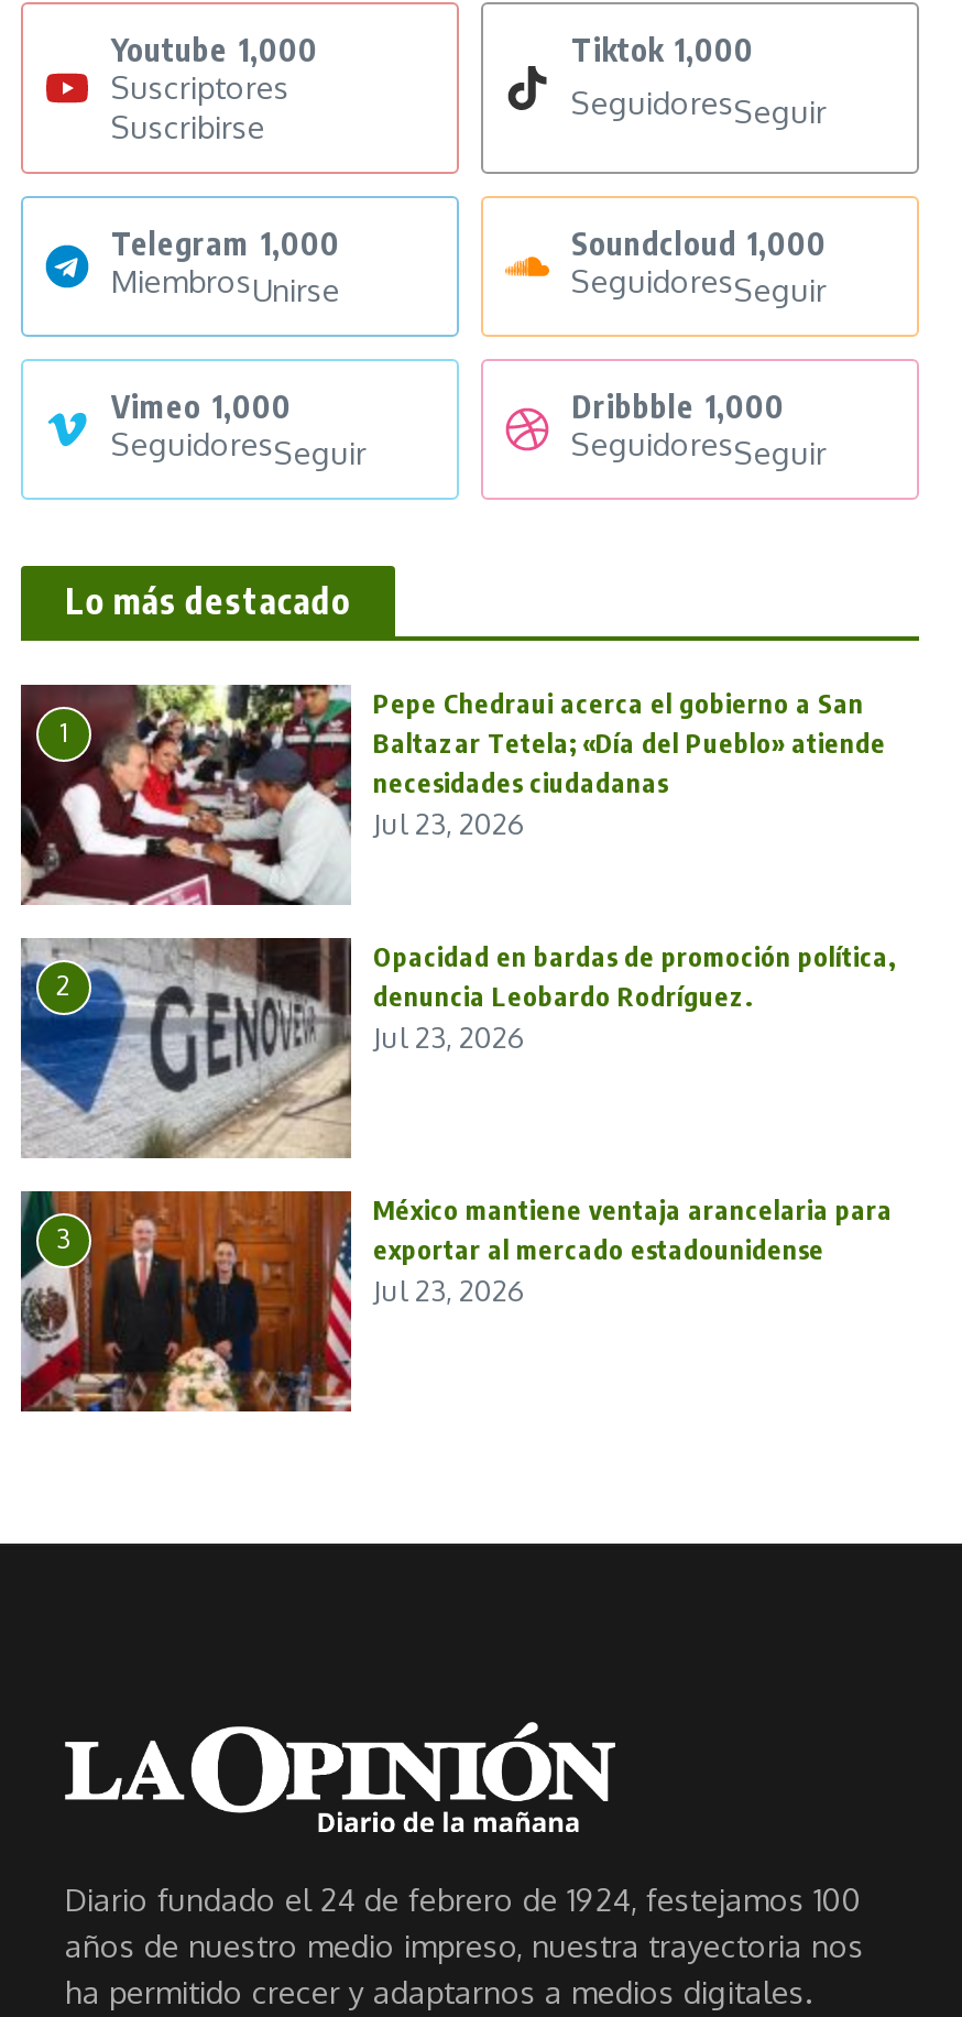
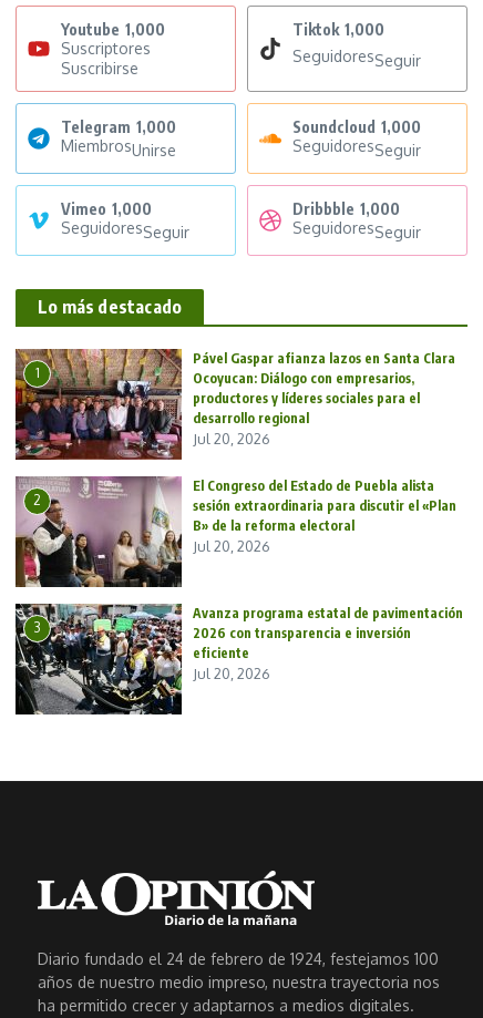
[19,683,886,907] [image] | Pepe Chedraui acerca el gobierno a San | Baltazar Tetela; «Día del Pueblo» atiende | necesidades ciudadanas | Jul 23, 2026 -> [14,348,455,461] [image] | Pável Gaspar afianza lazos en Santa Clara | Ocoyucan: Diálogo con empresarios, | productores y líderes sociales para el | desarrollo regional | Jul 20, 2026
[19,936,895,1160] [image] | Opacidad en bardas de promoción política, | denuncia Leobardo Rodríguez. | Jul 23, 2026 -> [14,475,456,588] [image] | El Congreso del Estado de Puebla alista | sesión extraordinaria para discutir el «Plan | B» de la reforma electoral | Jul 20, 2026
[19,1189,893,1414] [image] | México mantiene ventaja arancelaria para | exportar al mercado estadounidense | Jul 23, 2026 -> [14,603,463,716] [image] | Avanza programa estatal de pavimentación | 2026 con transparencia e inversión | eficiente | Jul 20, 2026

